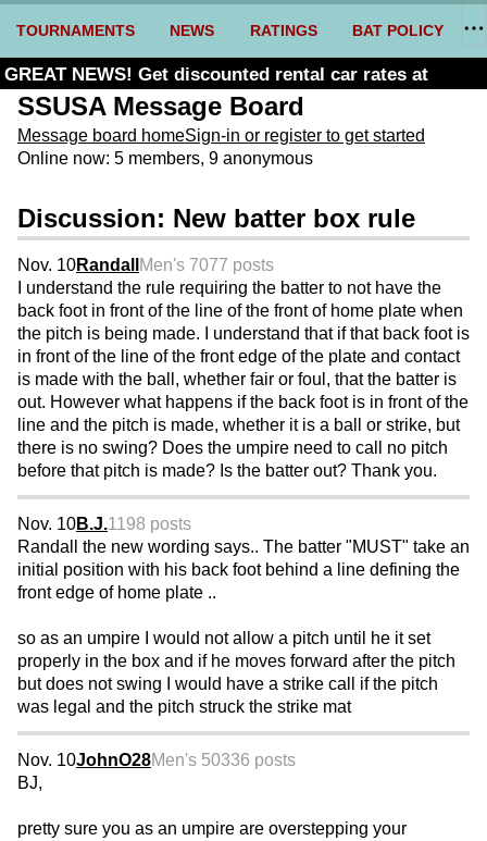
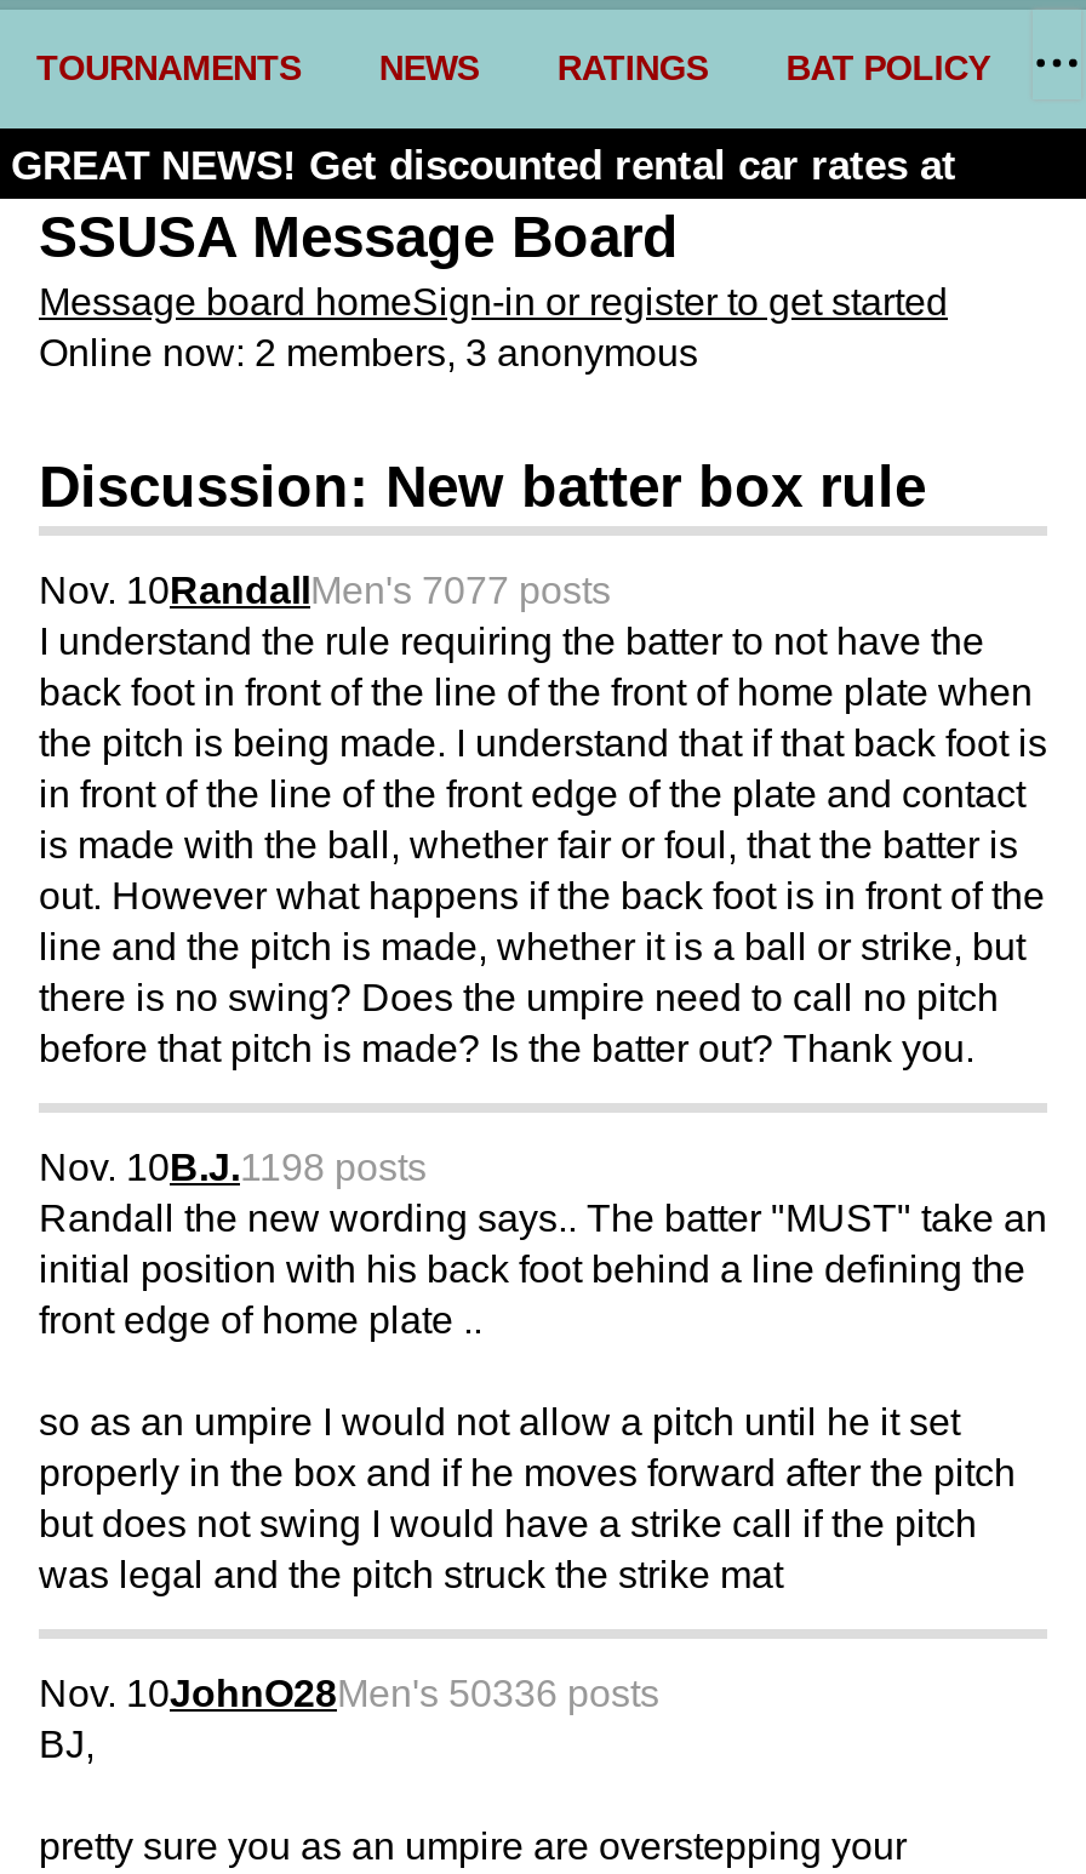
[17,149,313,168] Online now: 5 members, 9 anonymous -> [39,332,698,373] Online now: 2 members, 3 anonymous

